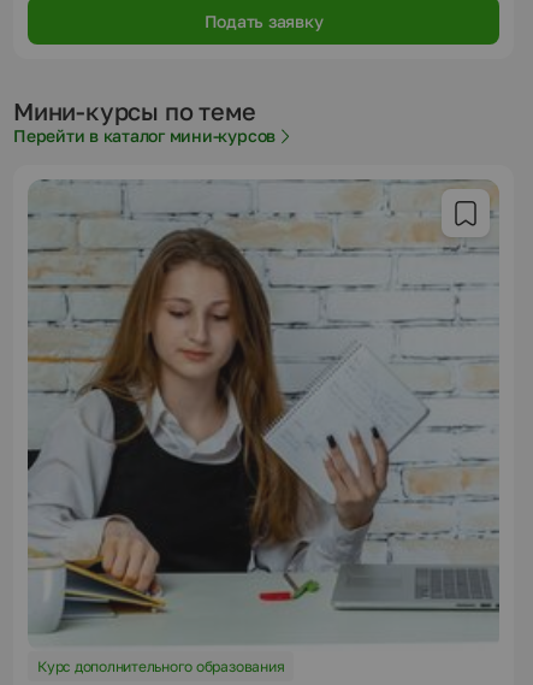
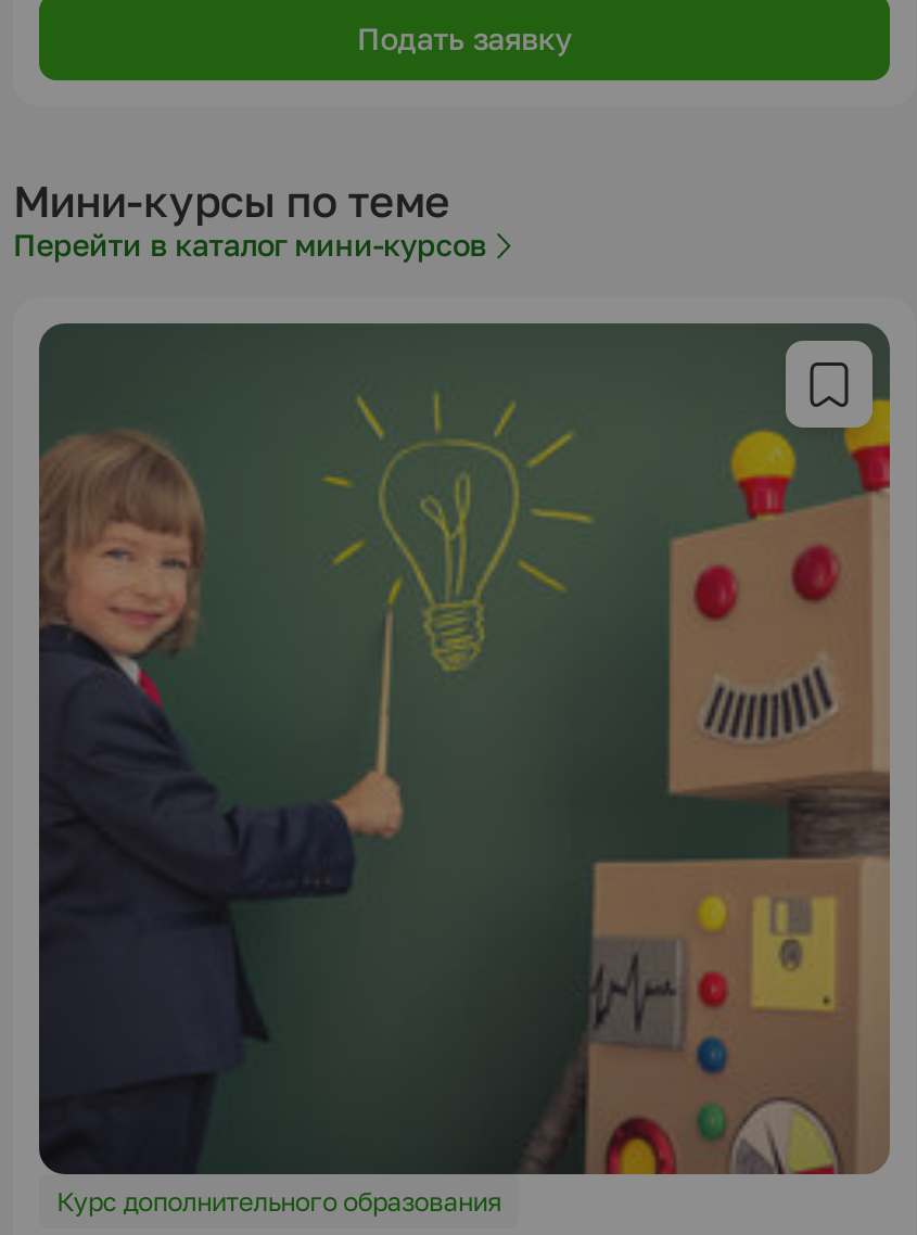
[26,179,501,651] [image] -> [37,321,892,1176] [image]

